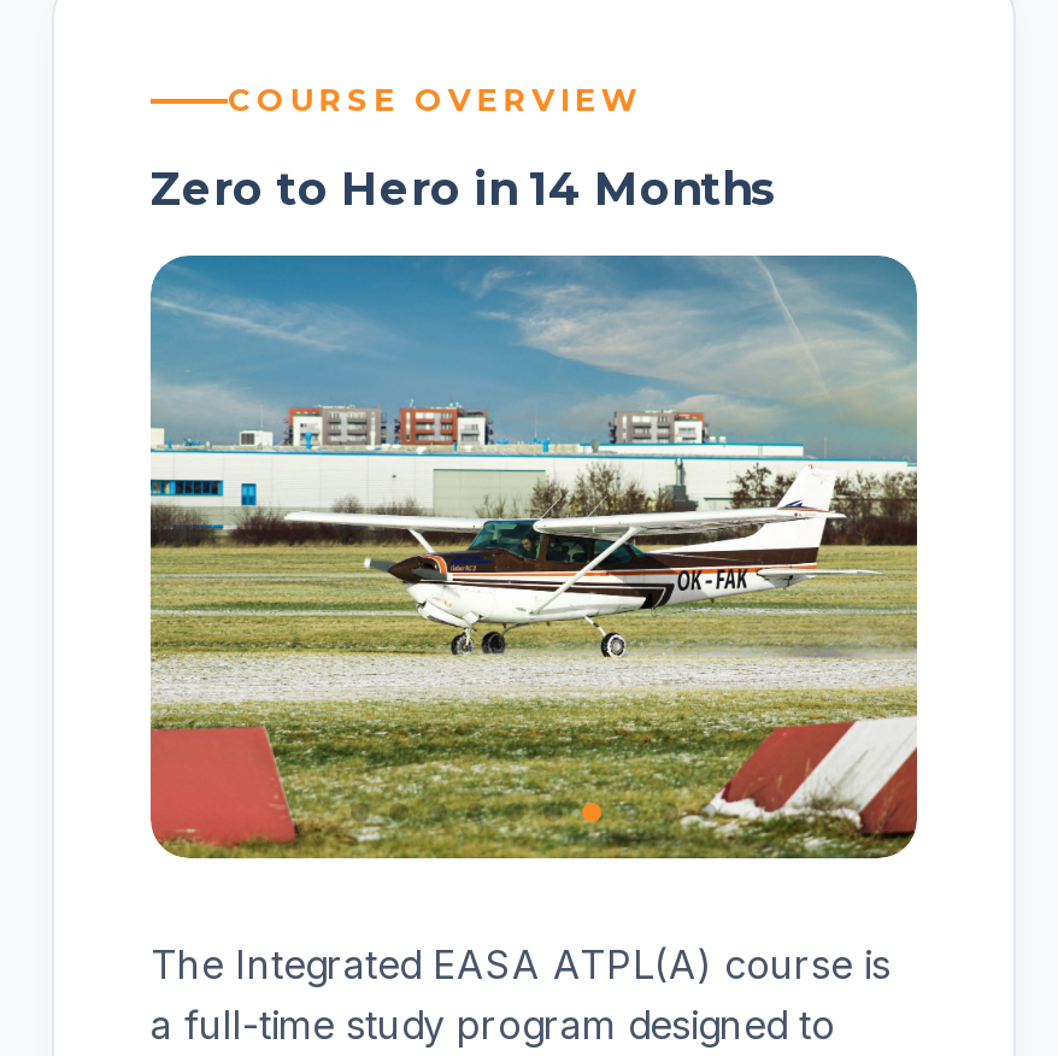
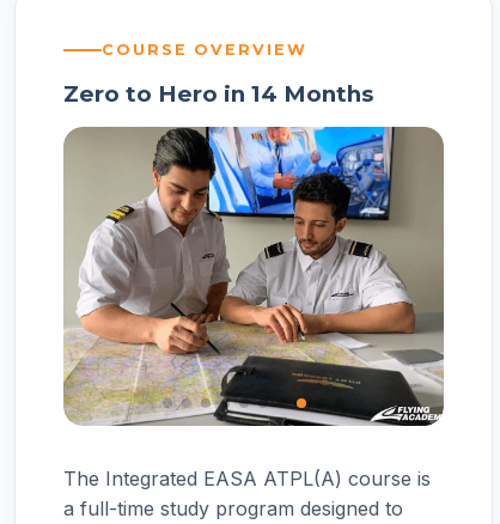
[148,253,919,861] [image] -> [63,126,444,427] [image]

